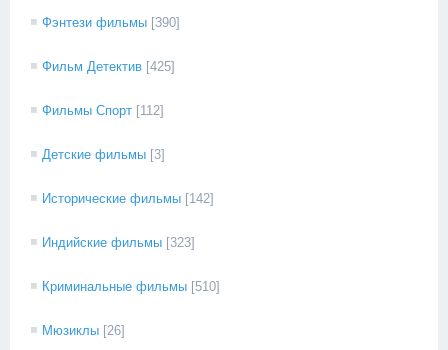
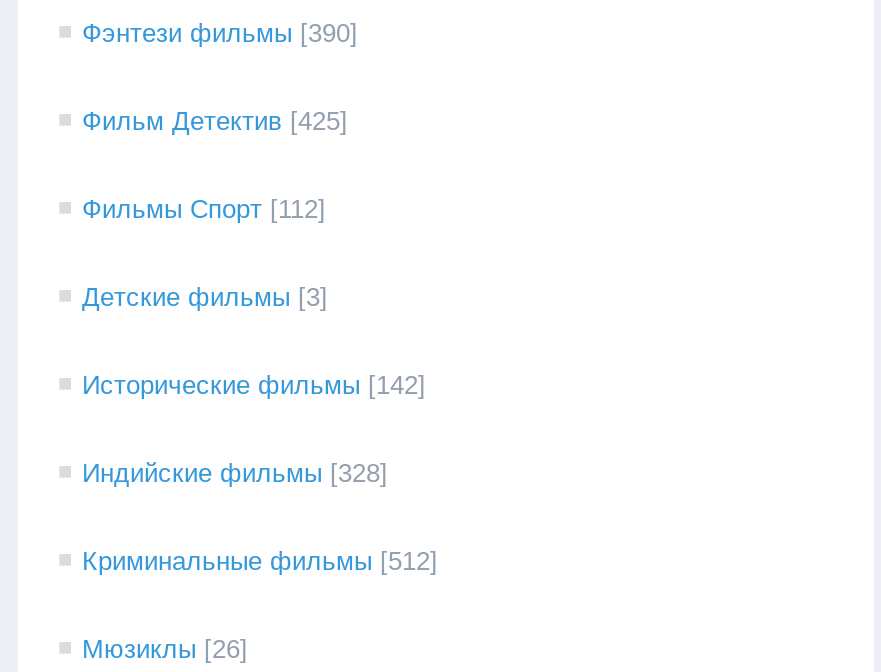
[42,235,195,250] Индийские фильмы [323] -> [82,458,388,488] Индийские фильмы [328]
[42,279,220,294] Криминальные фильмы [510] -> [82,546,438,576] Криминальные фильмы [512]

